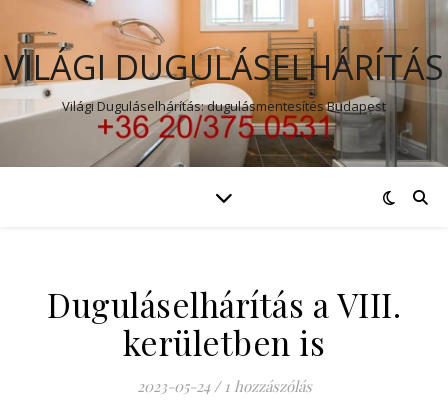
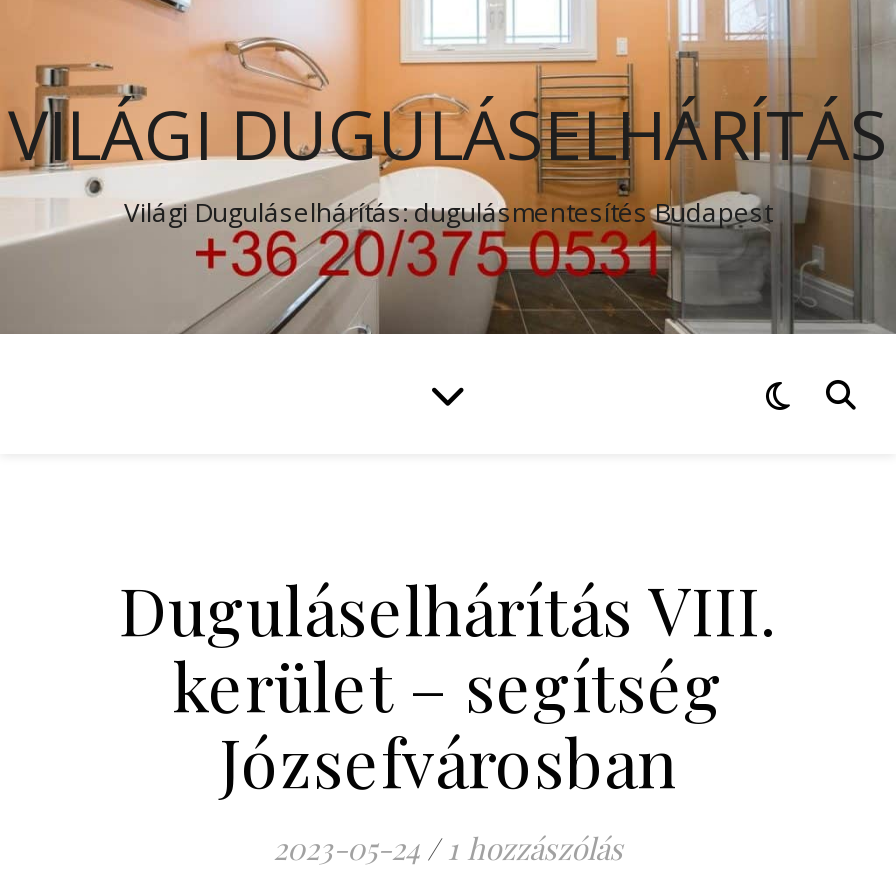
[47,282,401,364] Duguláselhárítás a VIII. | kerületben is -> [119,564,777,804] Duguláselhárítás VIII. | kerület – segítség | Józsefvárosban

